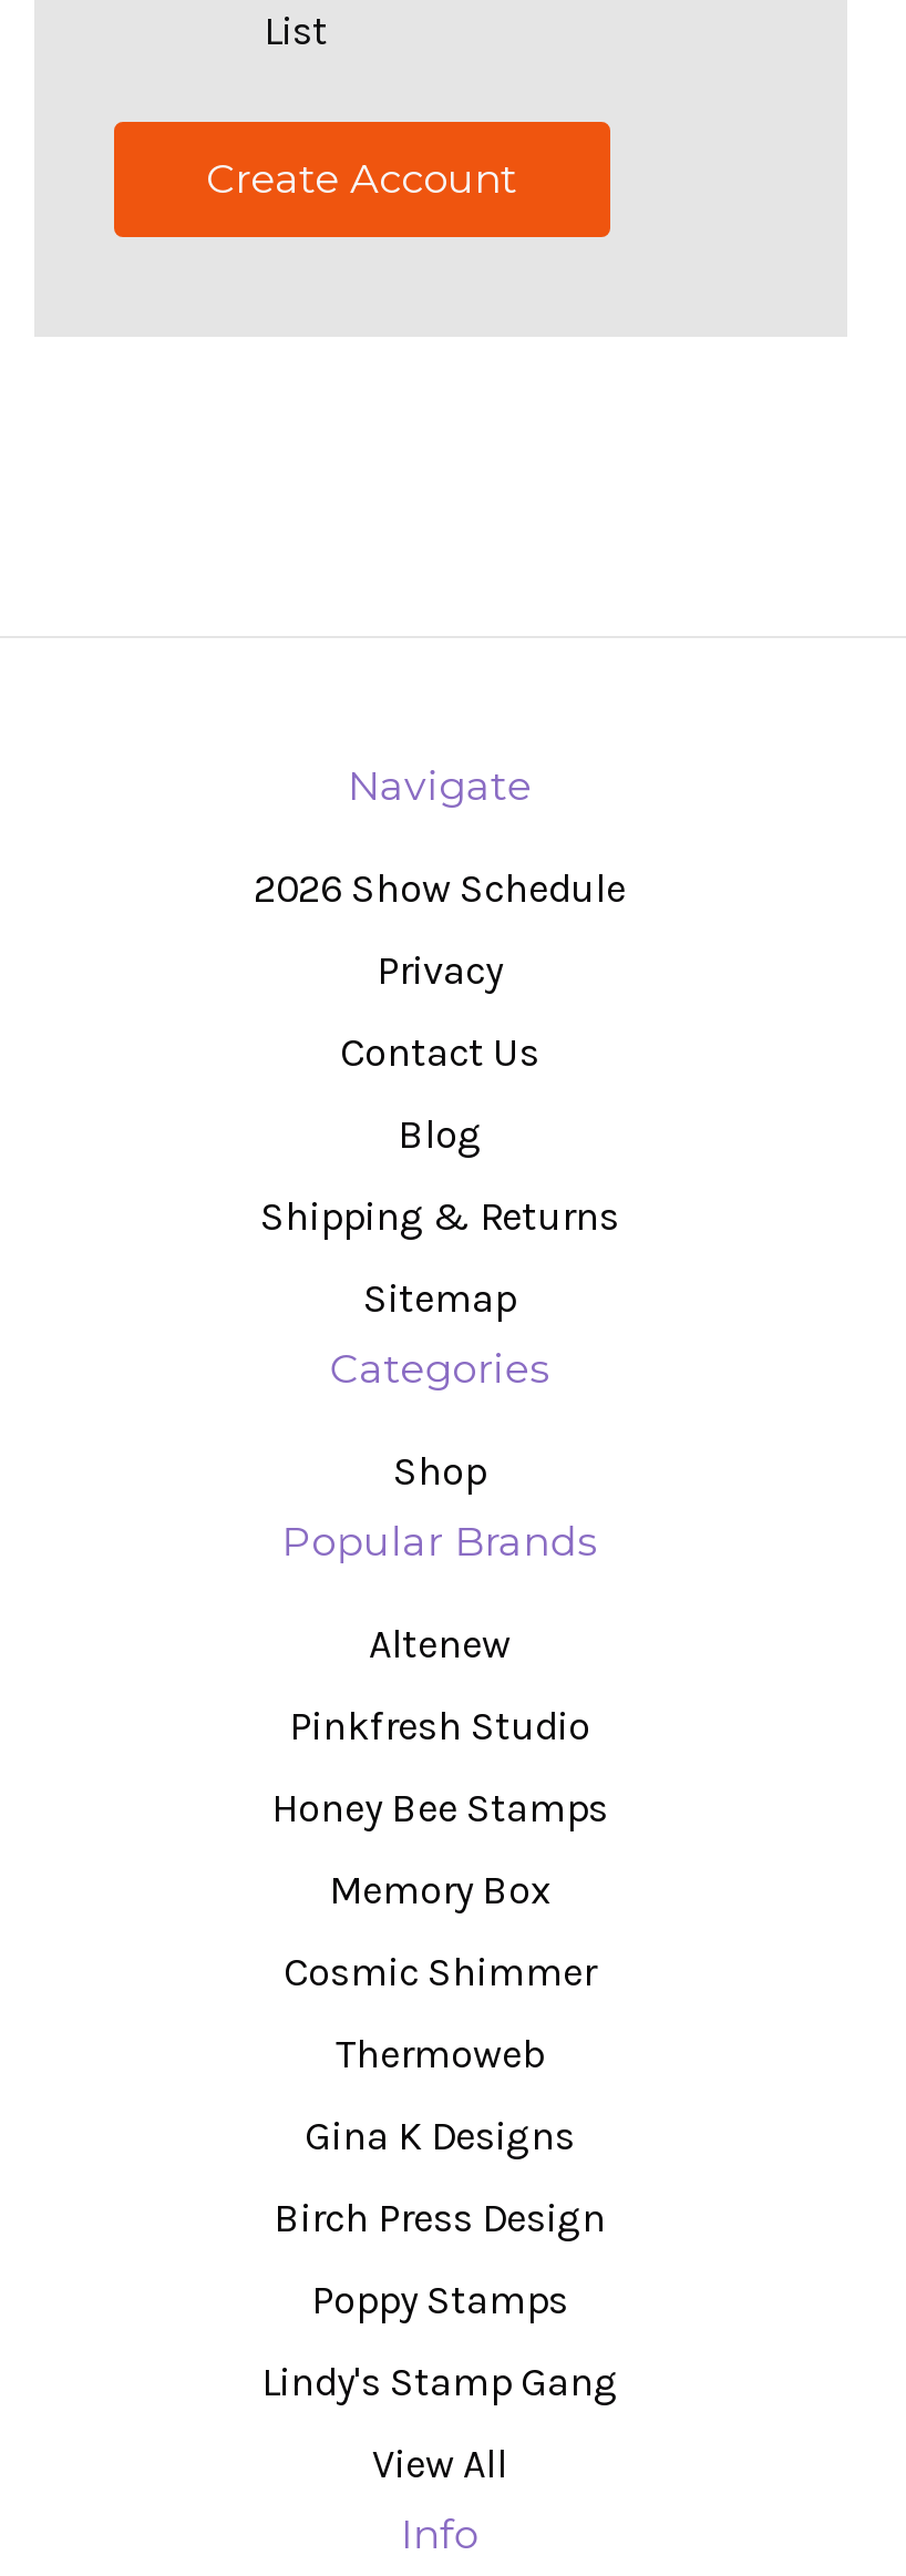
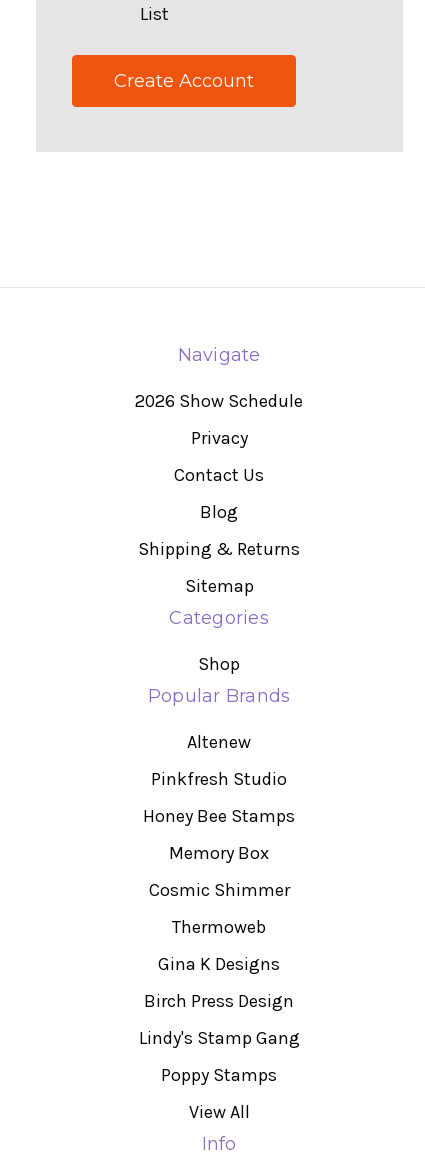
moved [311,2276,568,2324] -> [161,1064,277,1086]: Poppy Stamps
moved [261,2358,618,2406] -> [138,1027,299,1049]: Lindy's Stamp Gang

